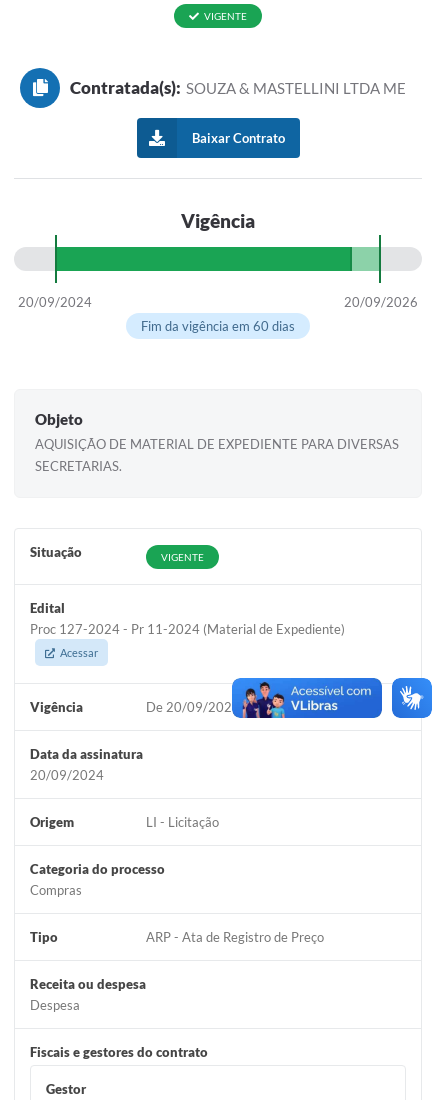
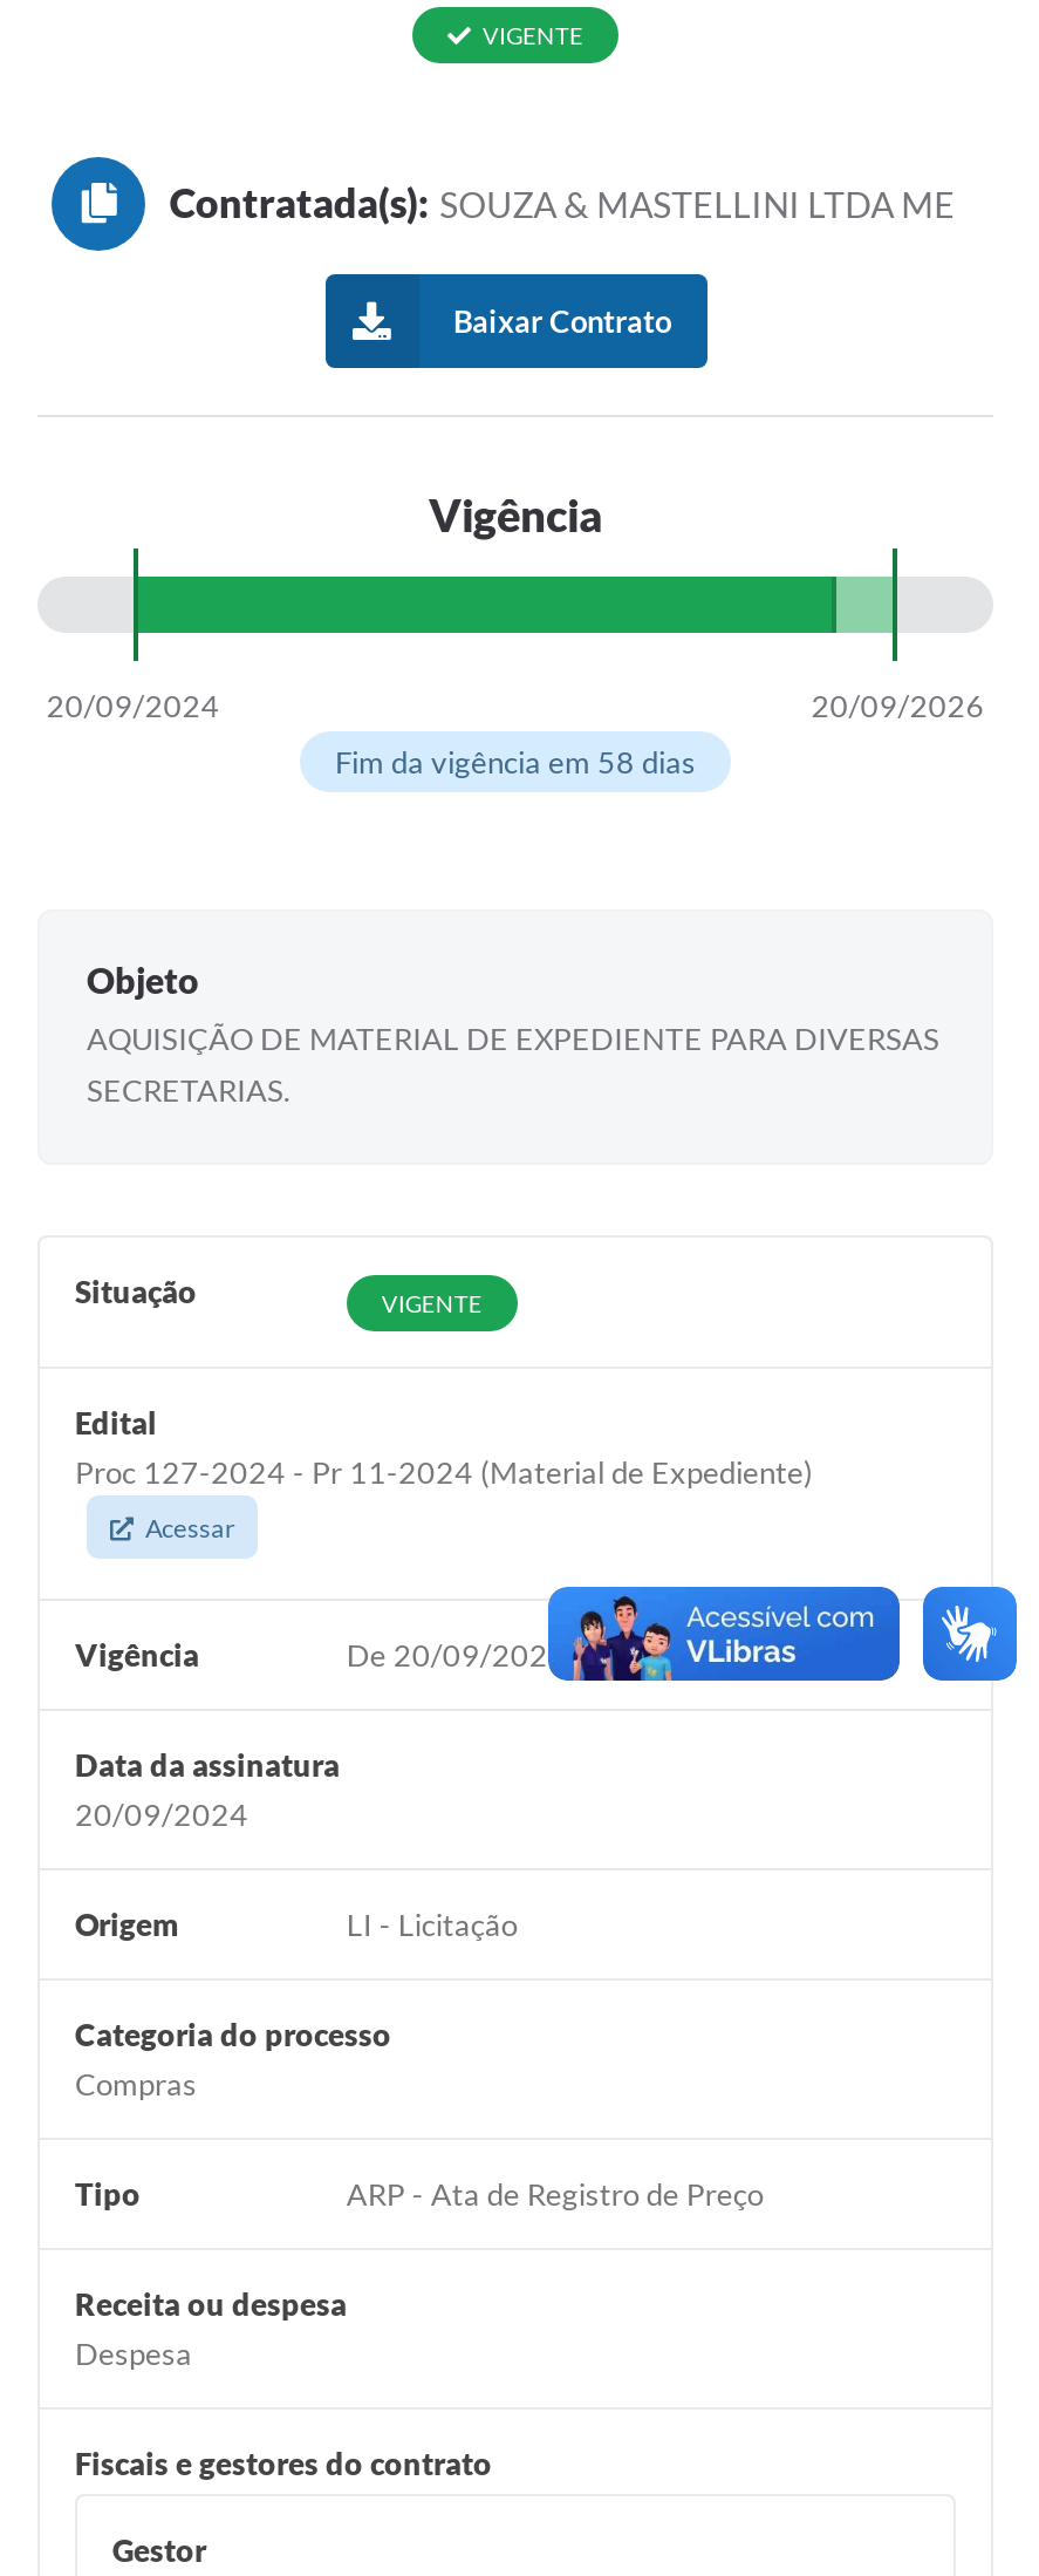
[141,318,295,334] Fim da vigência em 60 dias -> [335,744,696,781] Fim da vigência em 58 dias

